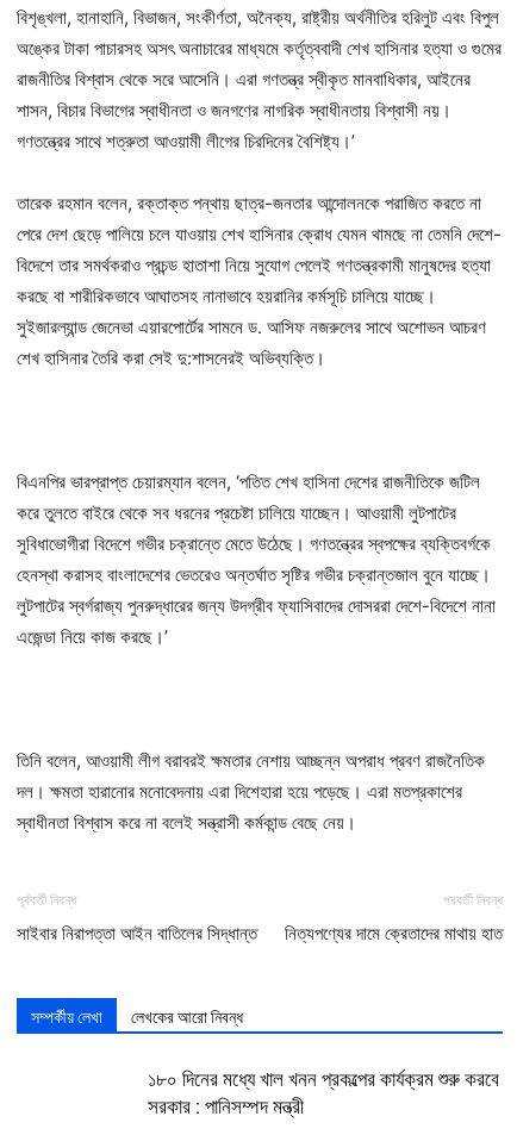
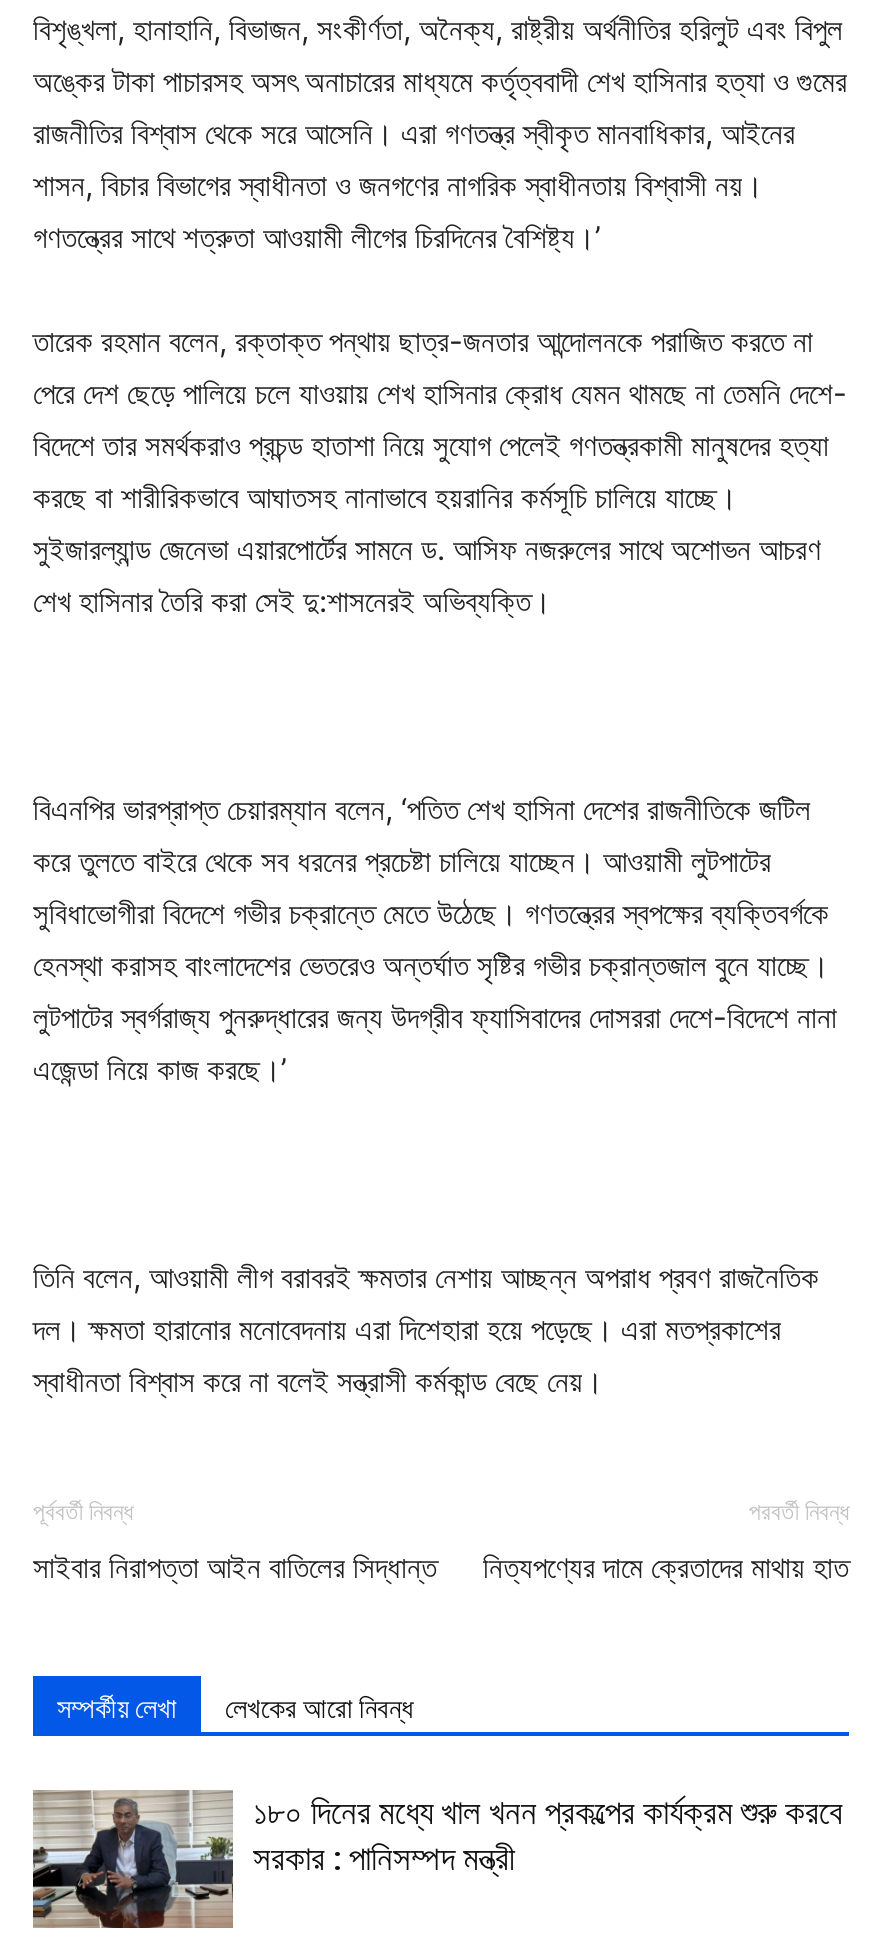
none -> [31,1788,235,1930] [image]

